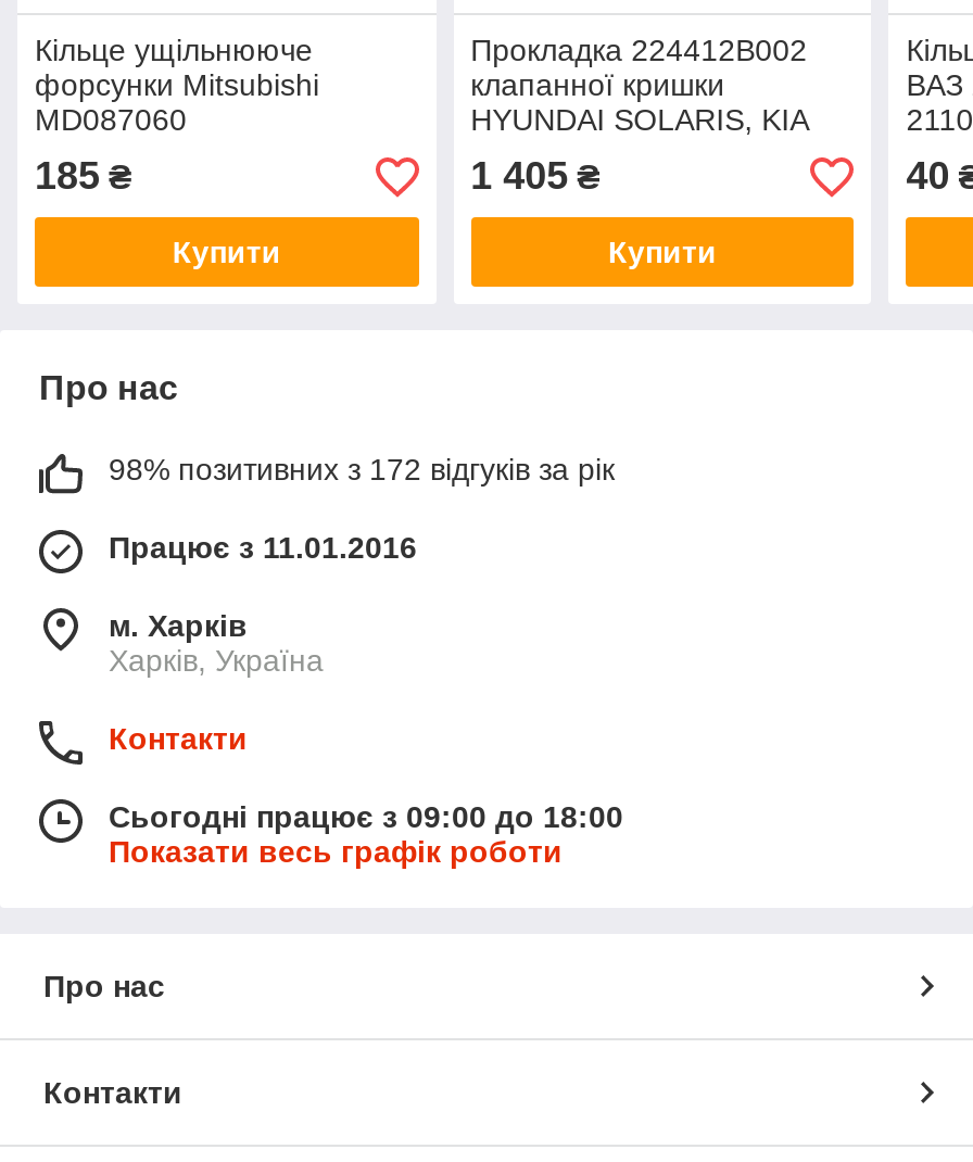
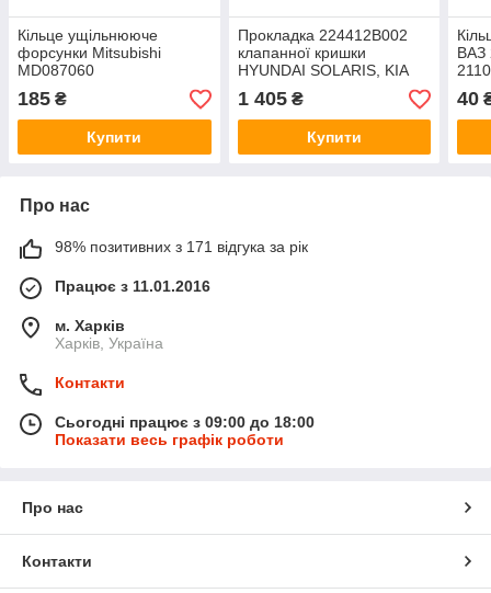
[109,453,615,487] 98% позитивних з 172 відгуків за рік -> [55,238,308,256] 98% позитивних з 171 відгука за рік

